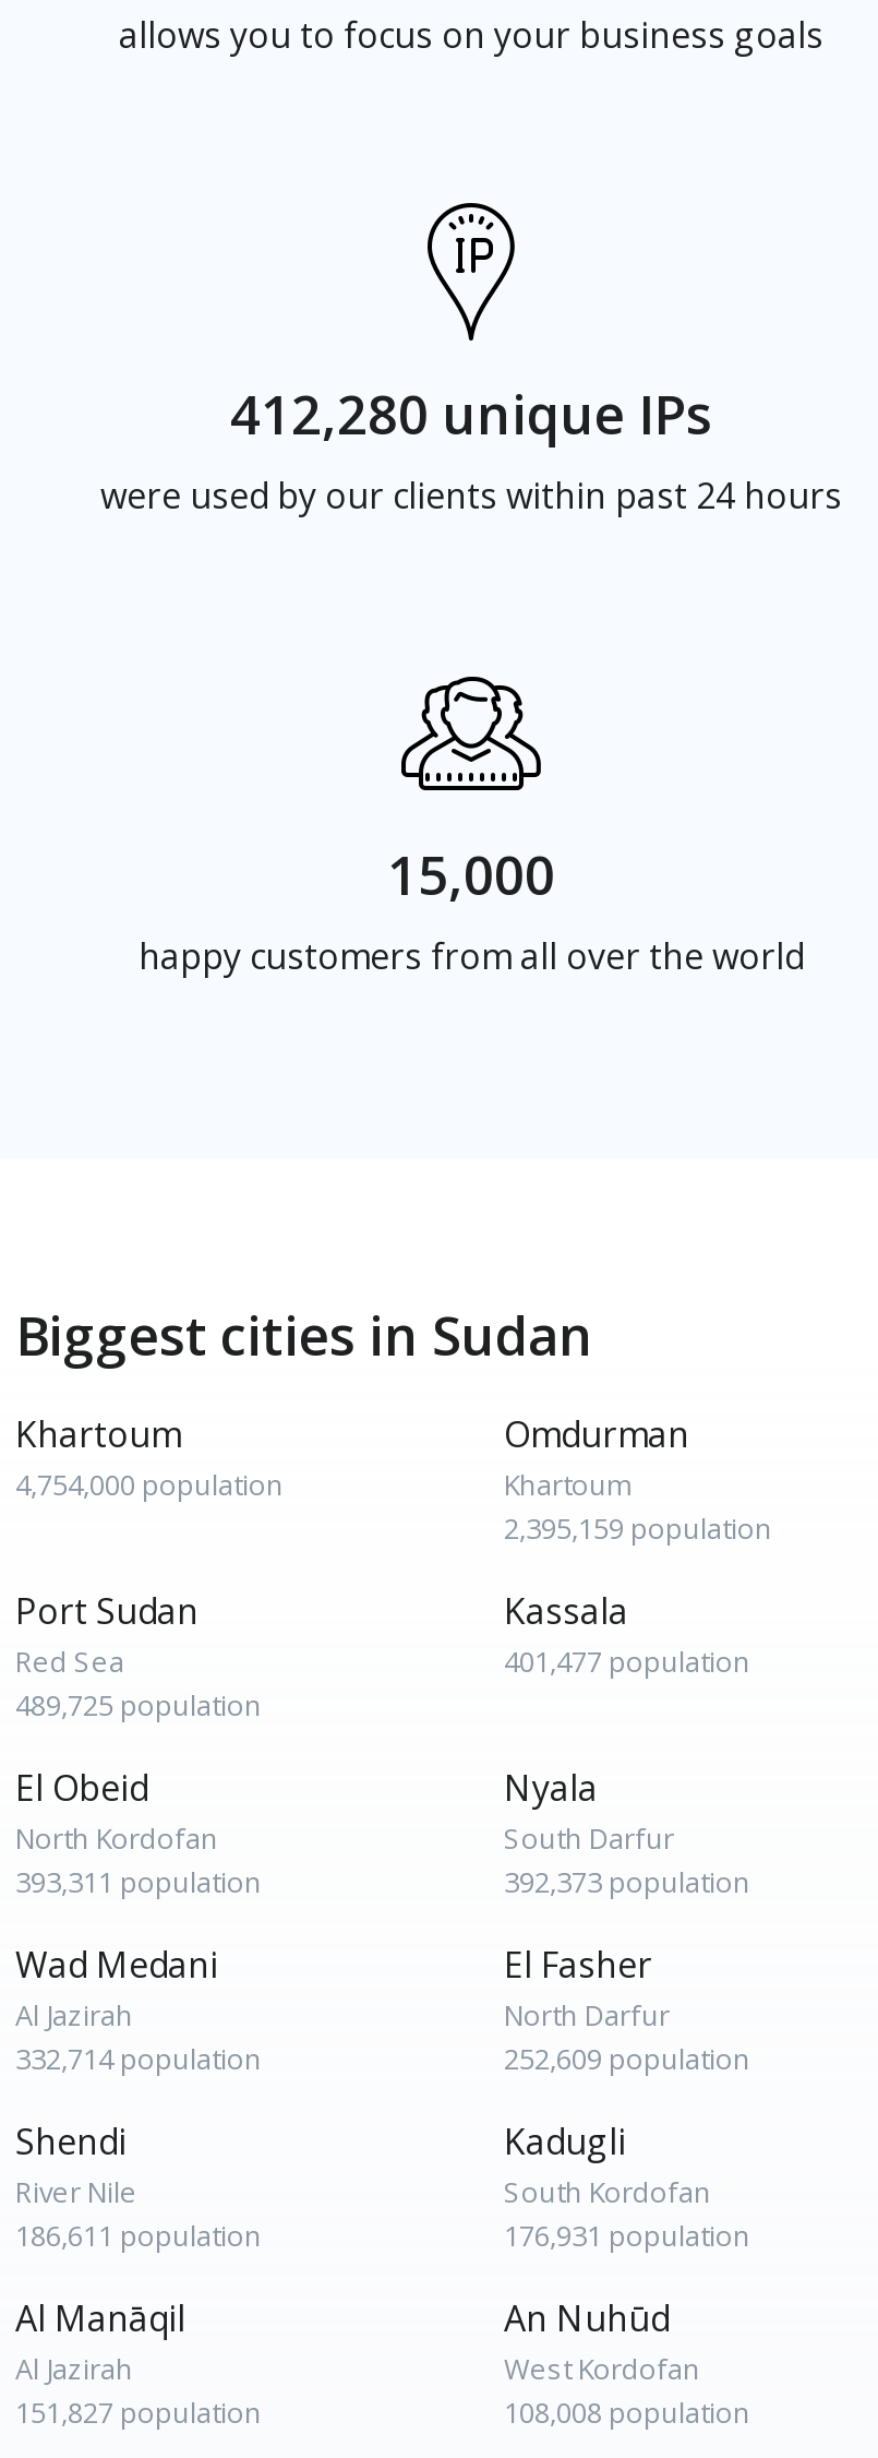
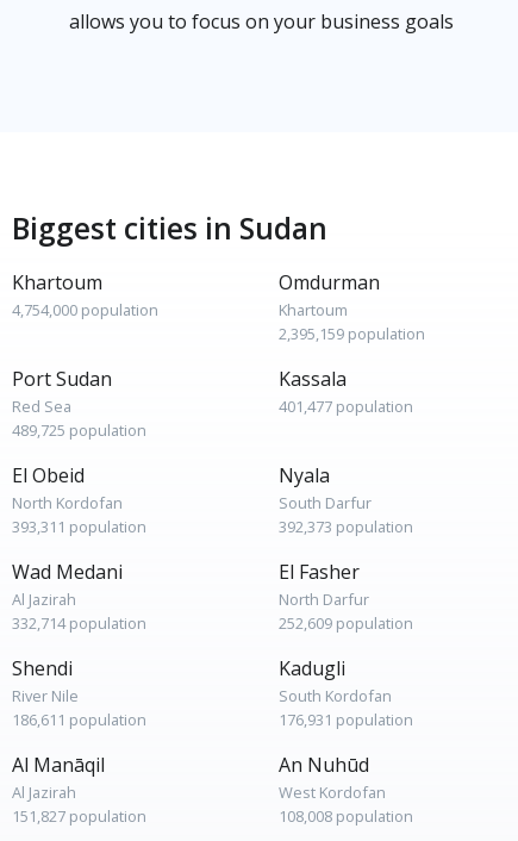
[100,201,842,520] [image] | 412,280 unique IPs | were used by our clients within past 24 hours -> none
[139,675,804,980] [image] | 15,000 | happy customers from all over the world -> none

